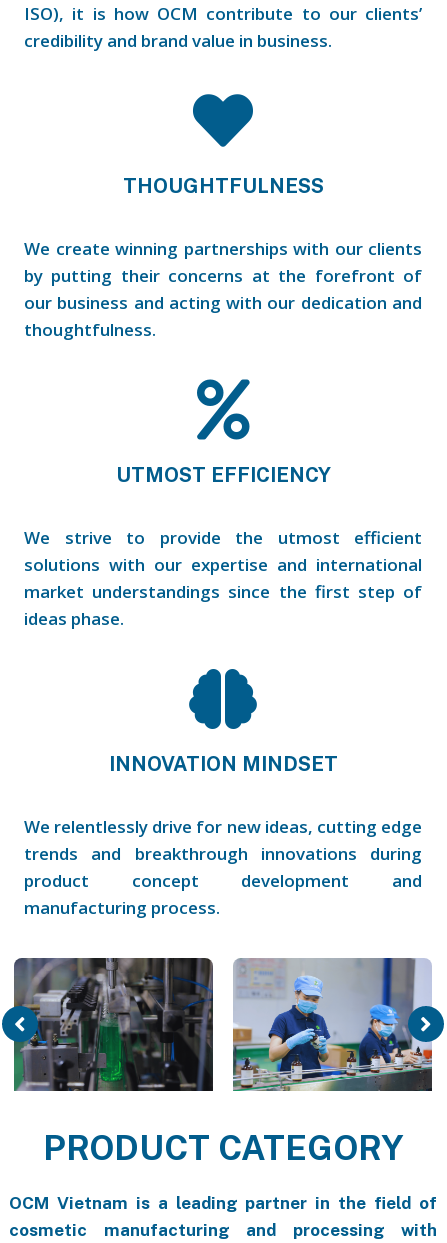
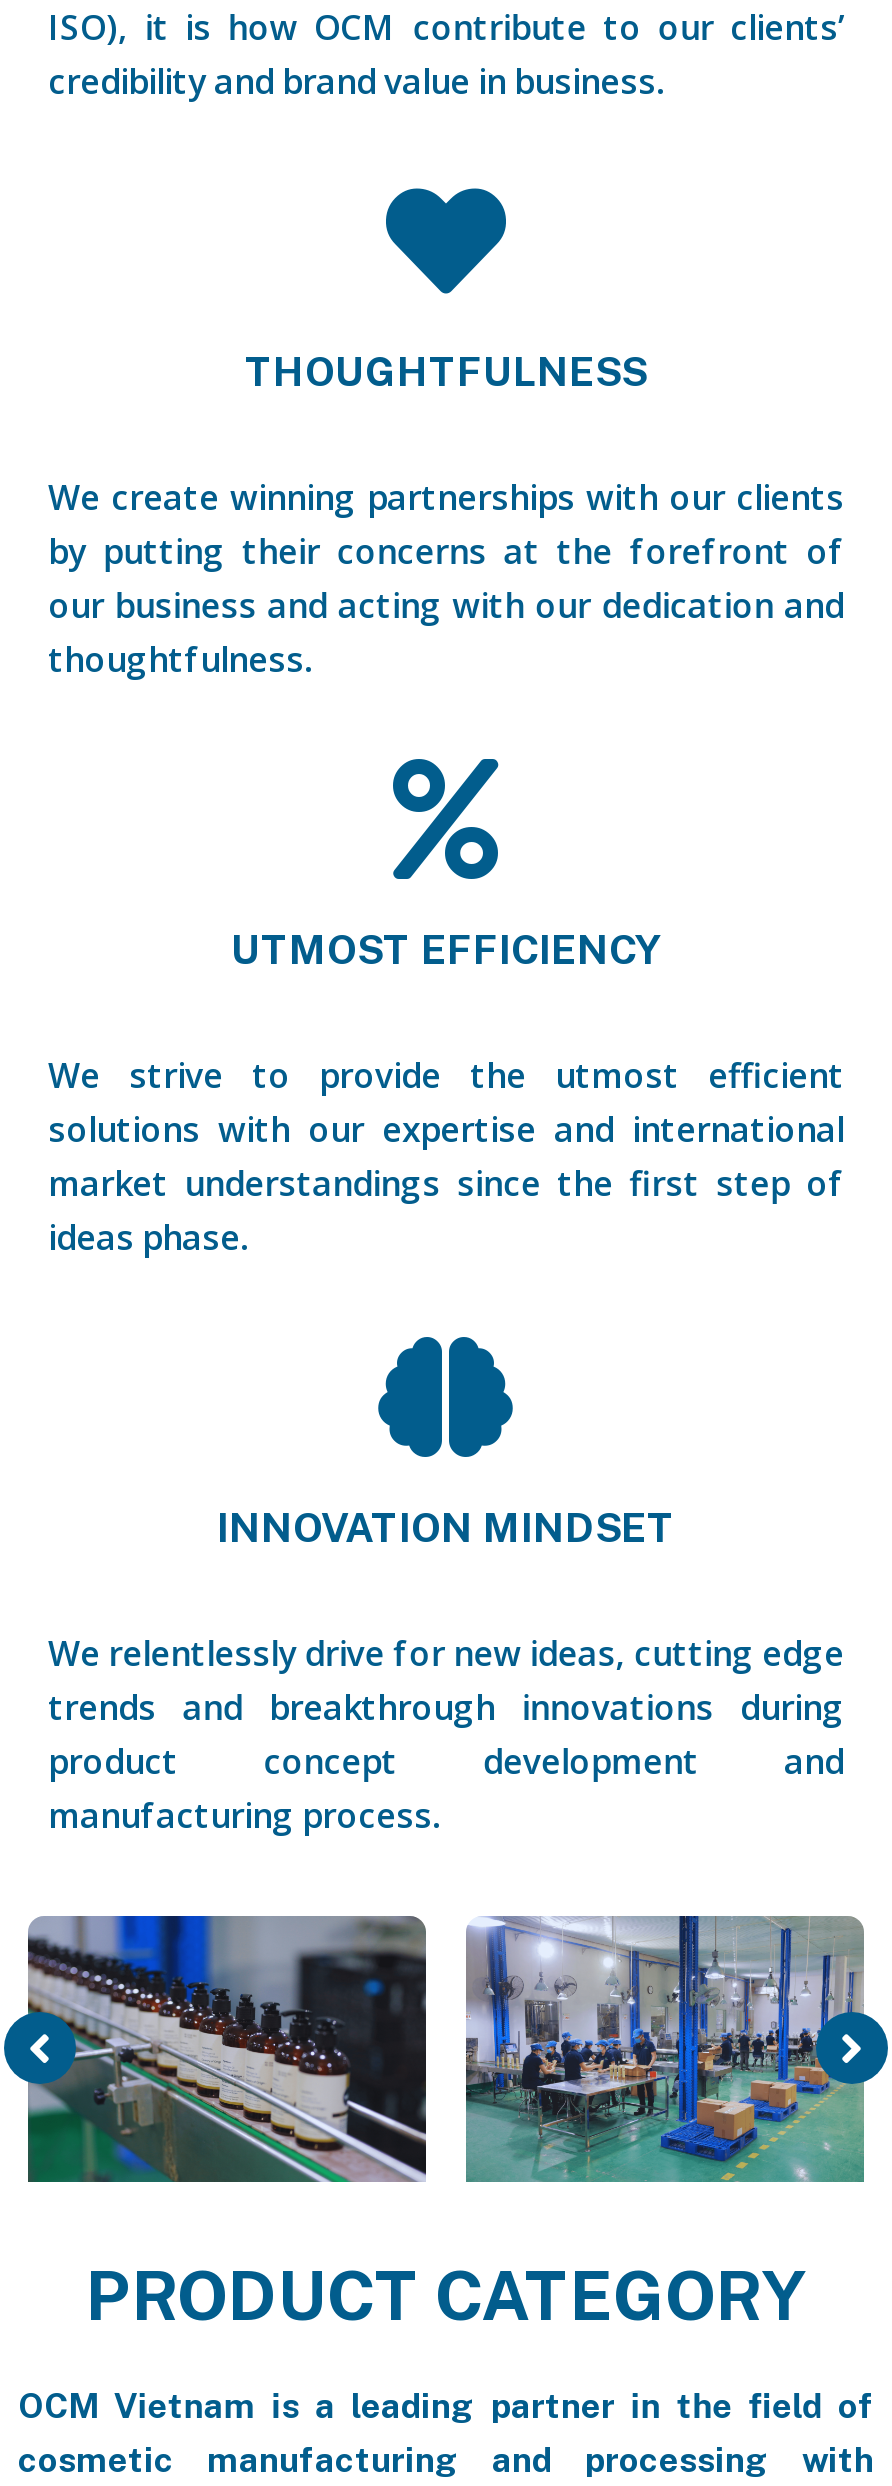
[14,957,214,1092] [image] -> [28,1914,426,2184] [image]
[232,957,433,1092] [image] -> [464,1916,866,2184] [image]

